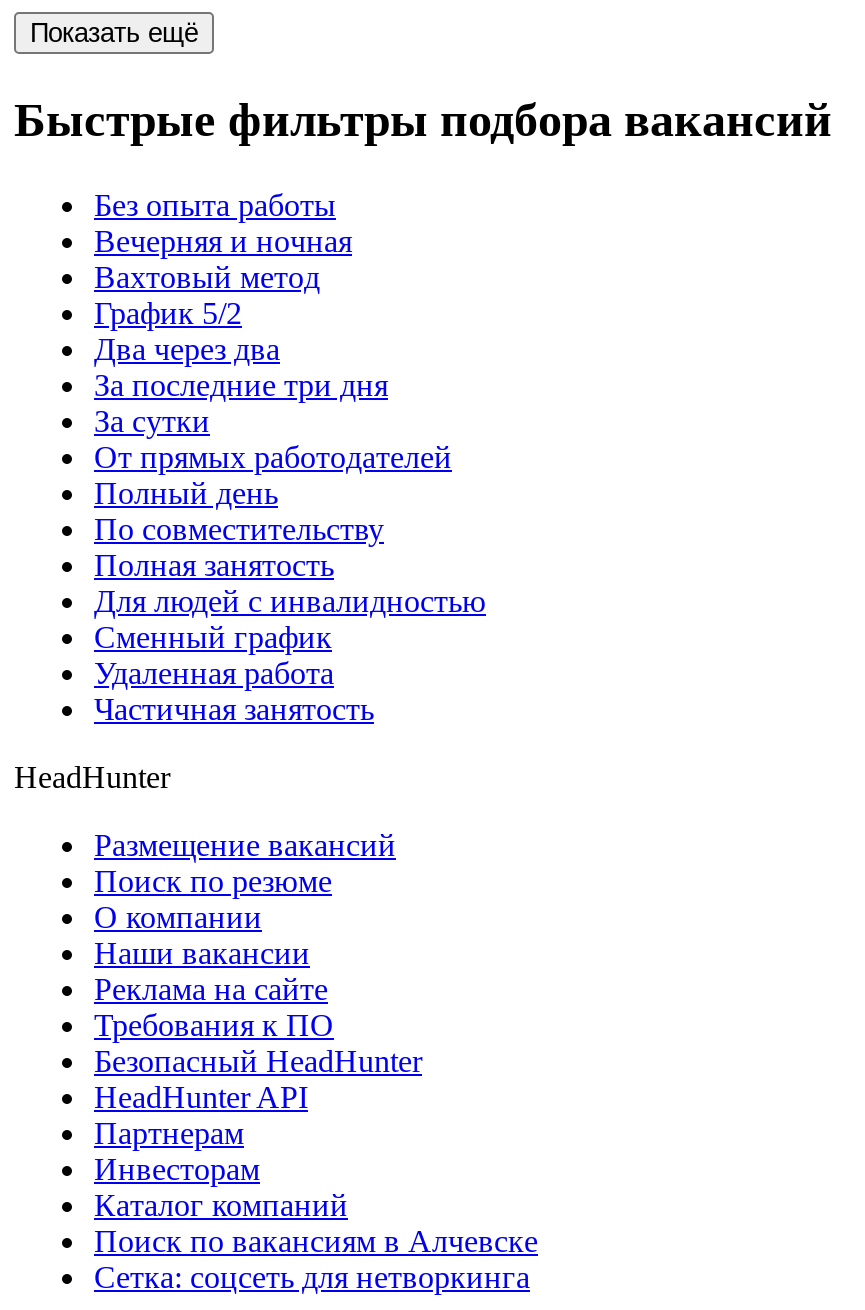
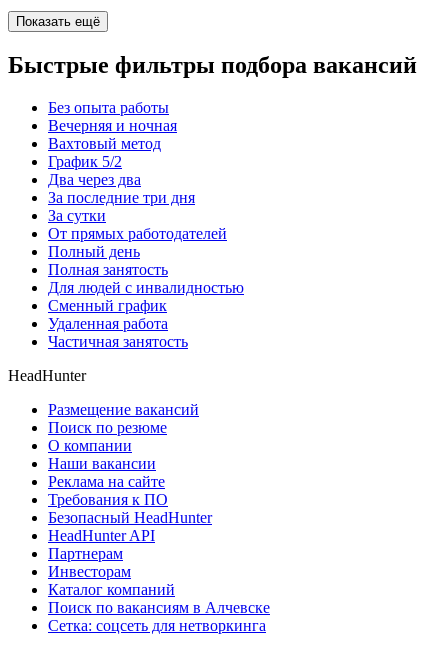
[94,512,384,546] По совместительству -> none

